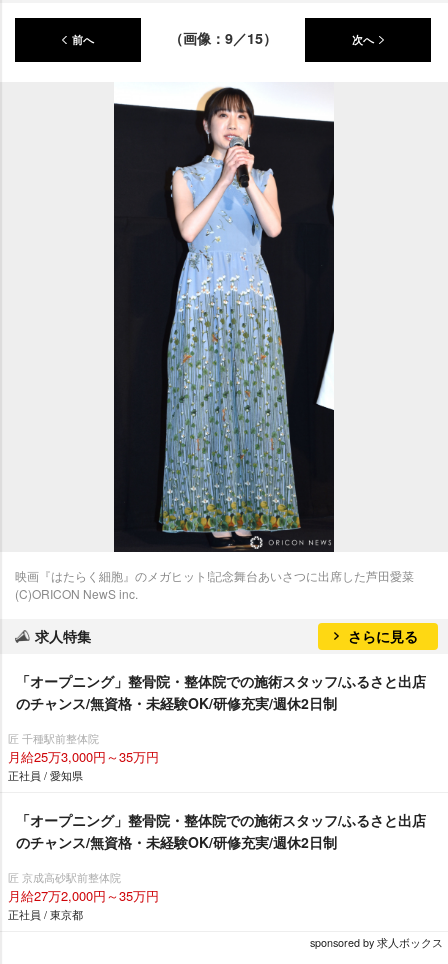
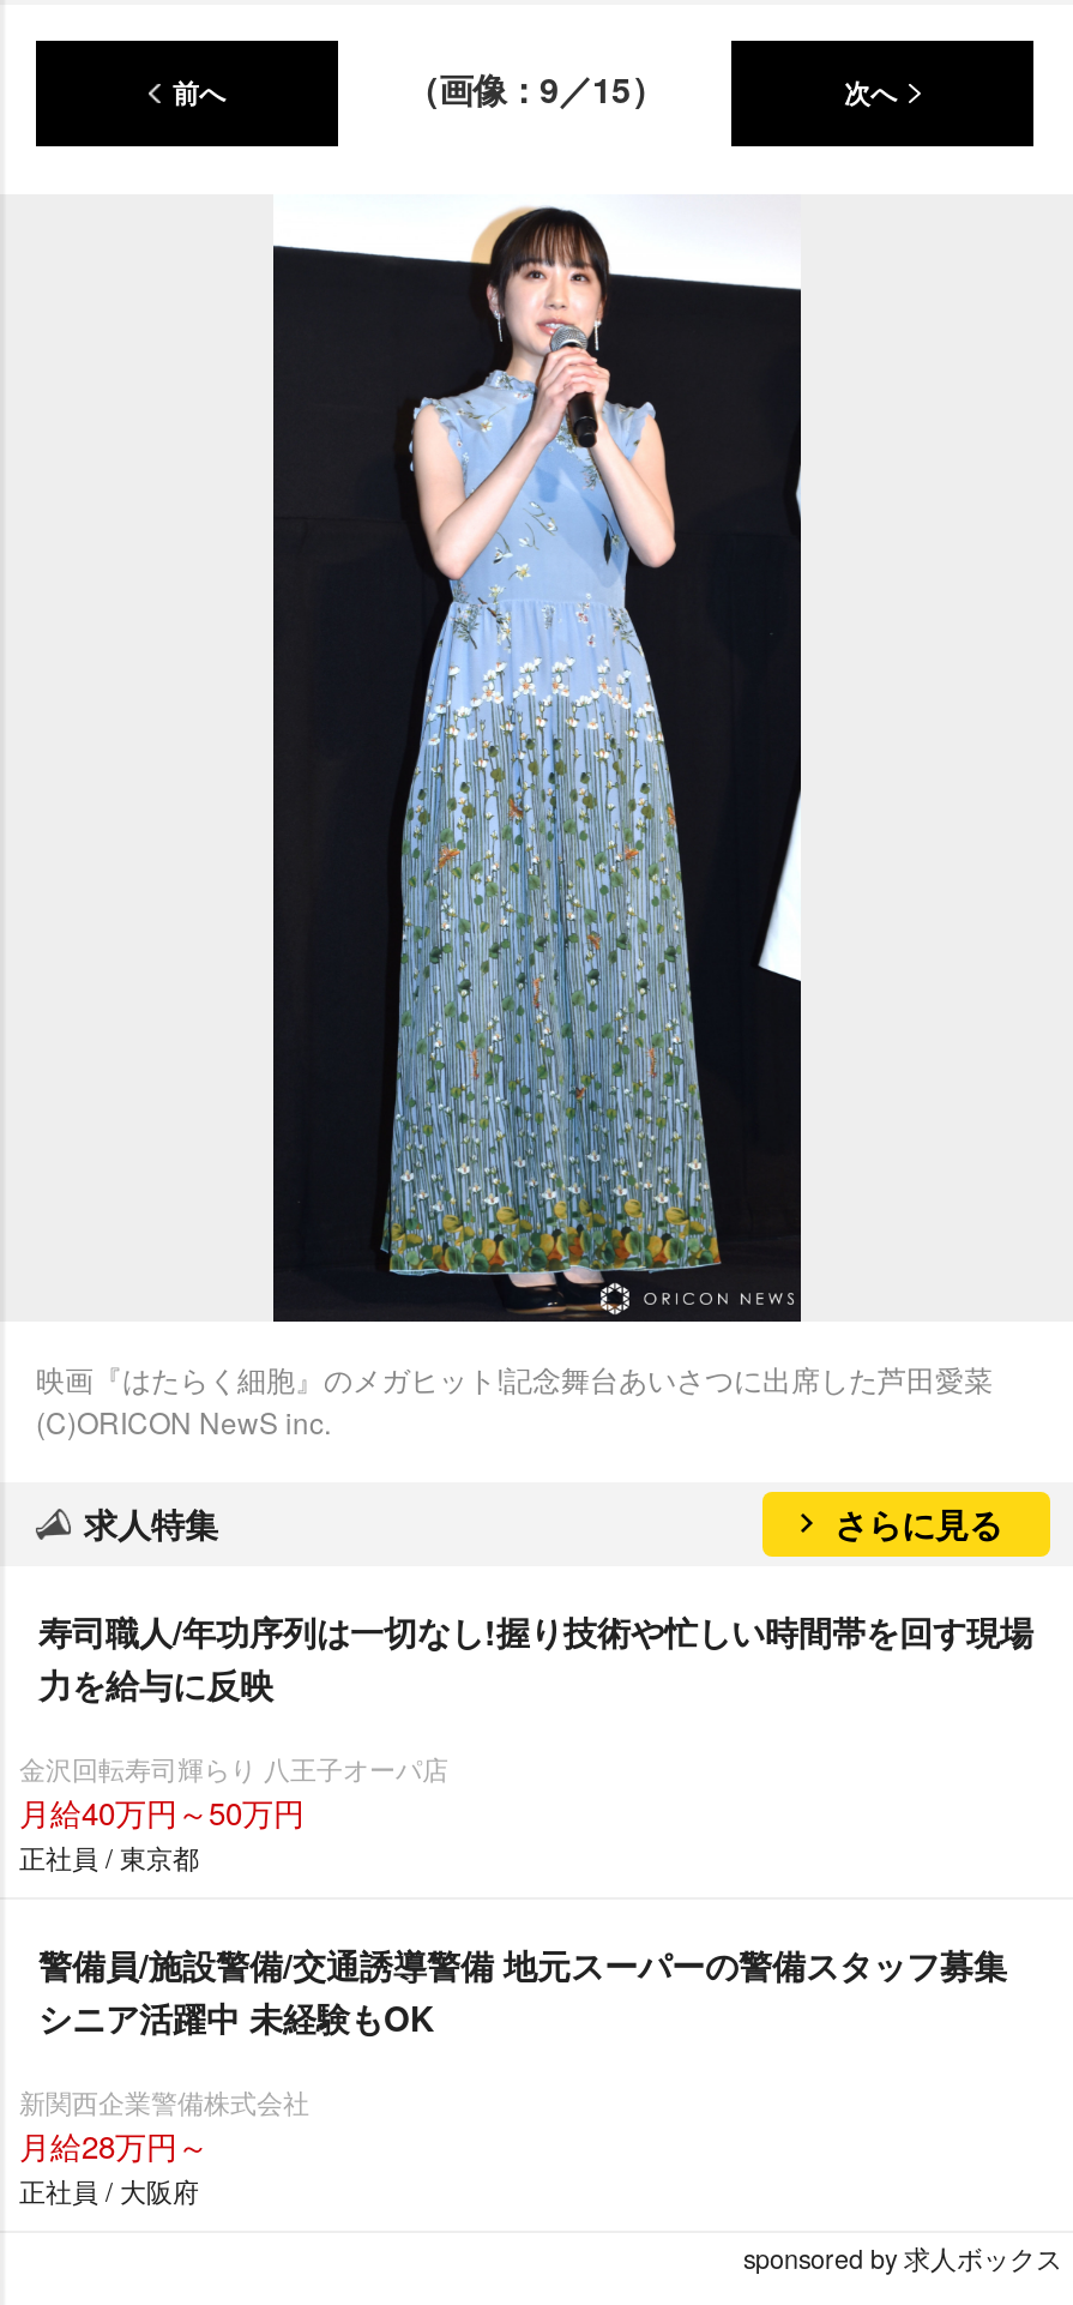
[8,671,426,905] 「オープニング」整骨院・整体院での施術スタッフ/ふるさと出店 | のチャンス/無資格・未経験OK/研修充実/週休2日制 | 匠 千種駅前整体院 | 月給25万3,000円～35万円 | 正社員 / 愛知県 | 「オープニング」整骨院・整体院での施術スタッフ/ふるさと出店 | のチャンス/無資格・未経験OK/研修充実/週休2日制 | 匠 京成高砂駅前整体院 | 月給27万2,000円～35万円 -> [19,1607,1033,1835] 寿司職人/年功序列は一切なし!握り技術や忙しい時間帯を回す現場 | 力を給与に反映 | 金沢回転寿司輝らり 八王子オーパ店 | 月給40万円～50万円
moved [8,907,83,922] -> [19,1840,199,1876]: 正社員 / 東京都
none -> [19,1940,1007,2209] 警備員/施設警備/交通誘導警備 地元スーパーの警備スタッフ募集 | シニア活躍中 未経験もOK | 新関西企業警備株式会社 | 月給28万円～ | 正社員 / 大阪府

